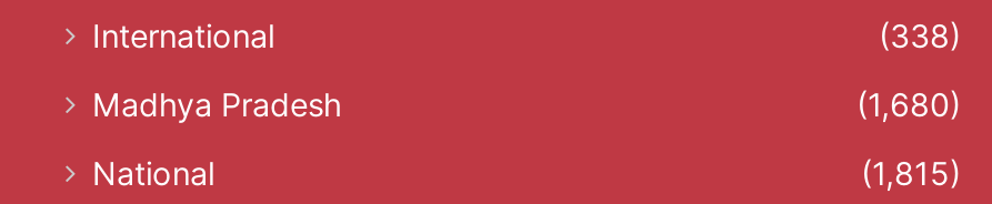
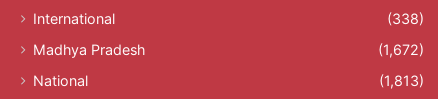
[856,85,961,123] (1,680) -> [378,41,424,58] (1,672)
[861,154,961,192] (1,815) -> [379,72,424,89] (1,813)

